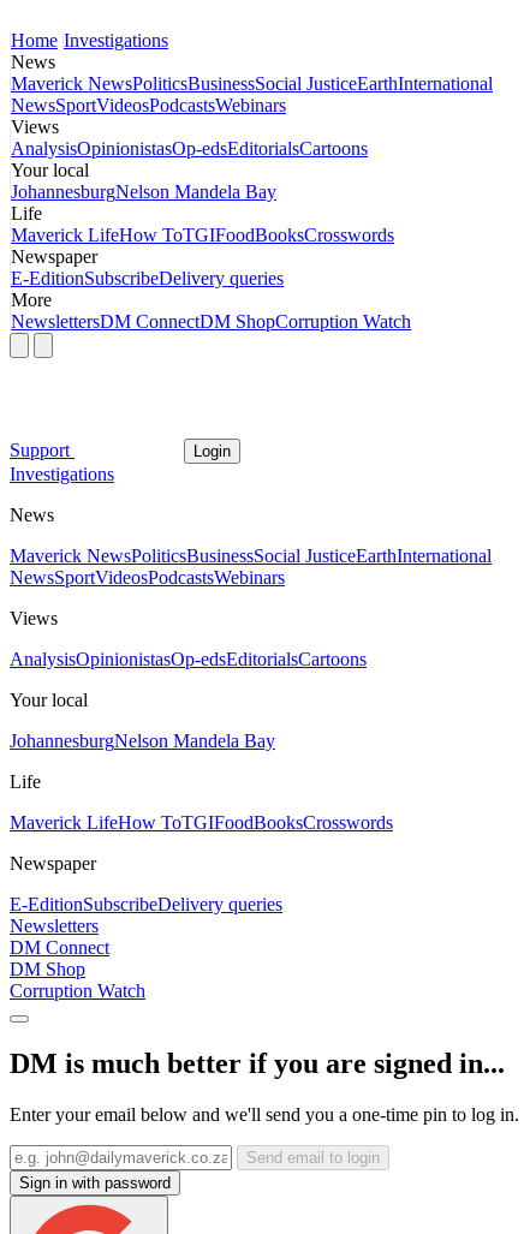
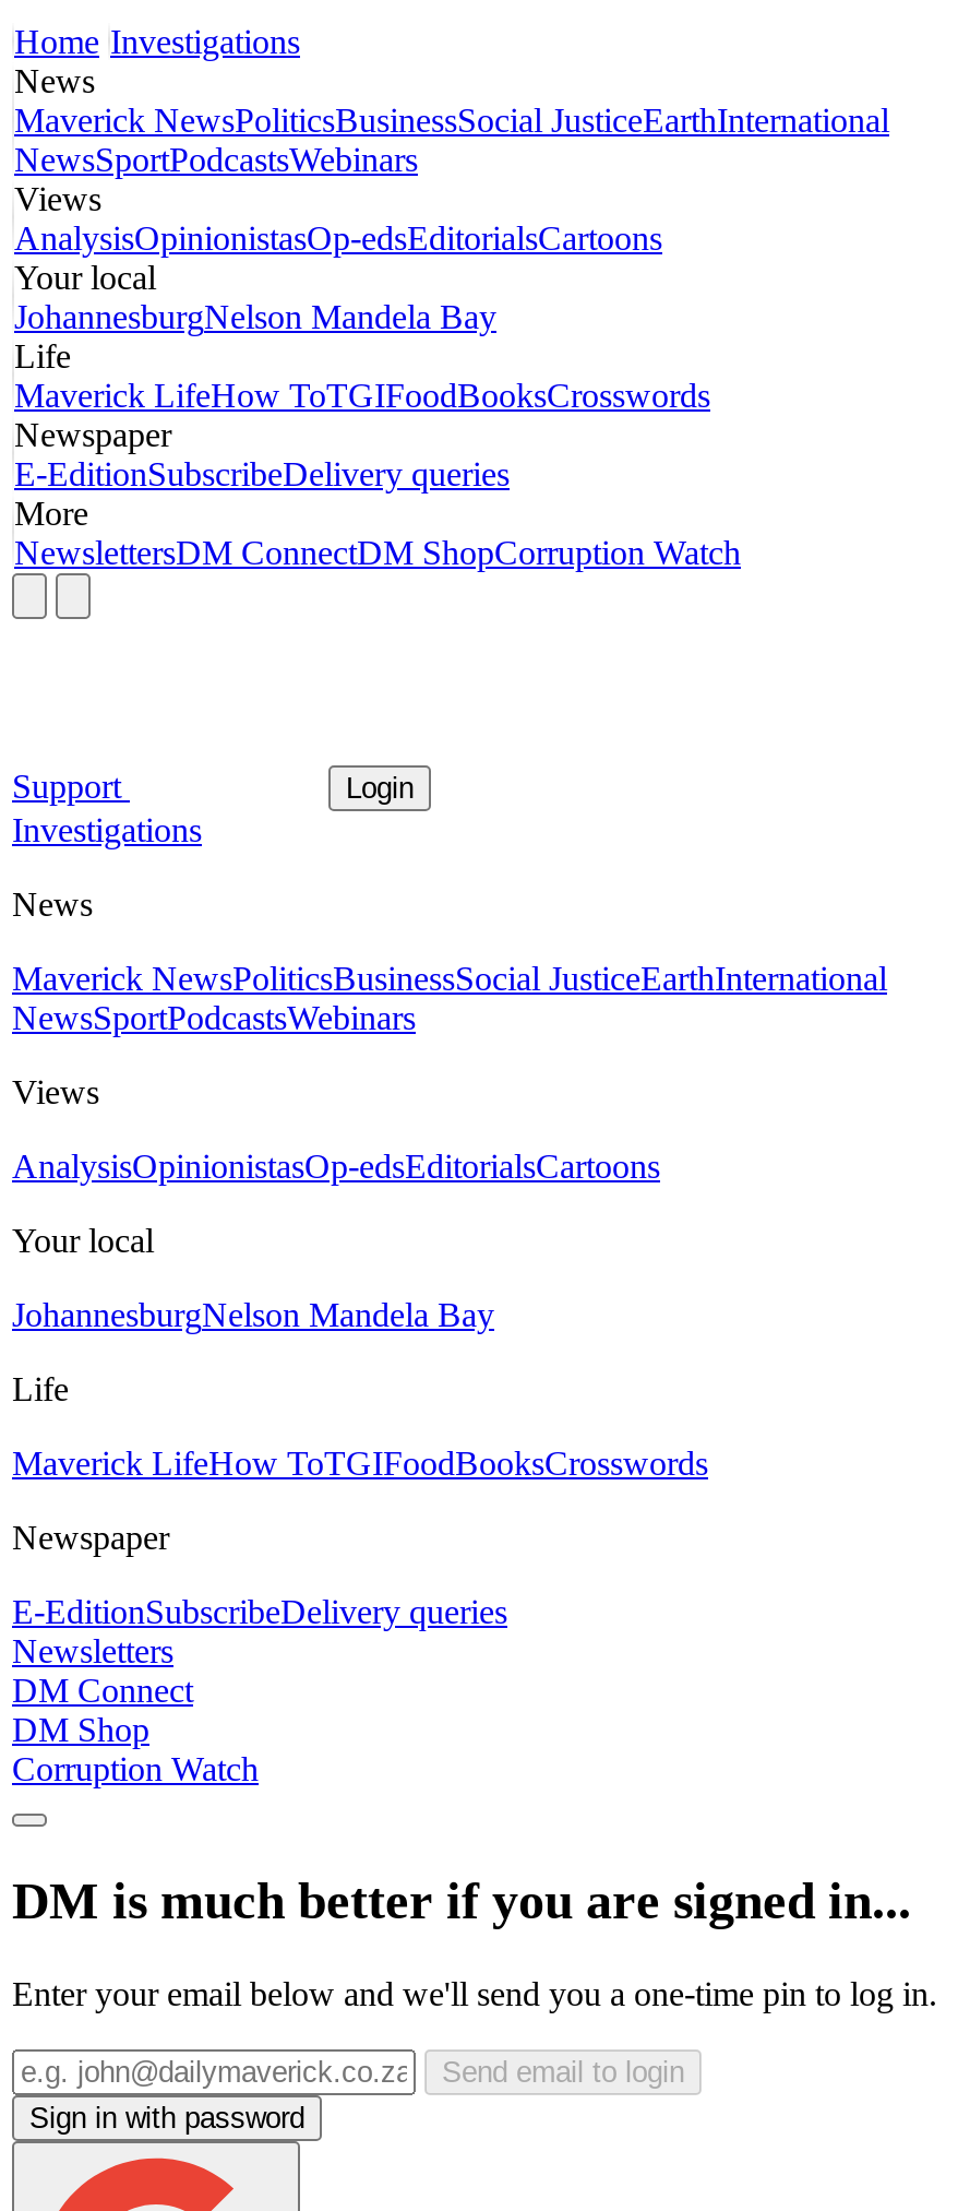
[11,95,286,116] NewsSportVideosPodcastsWebinars -> [14,142,418,179] NewsSportPodcastsWebinars
[10,568,285,588] NewsSportVideosPodcastsWebinars -> [12,1000,416,1037] NewsSportPodcastsWebinars

